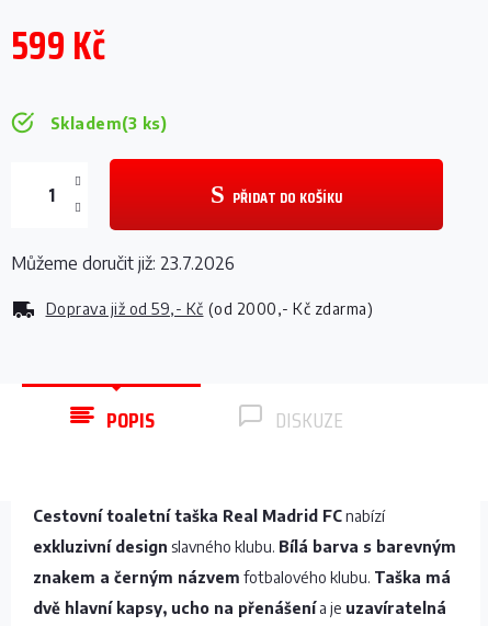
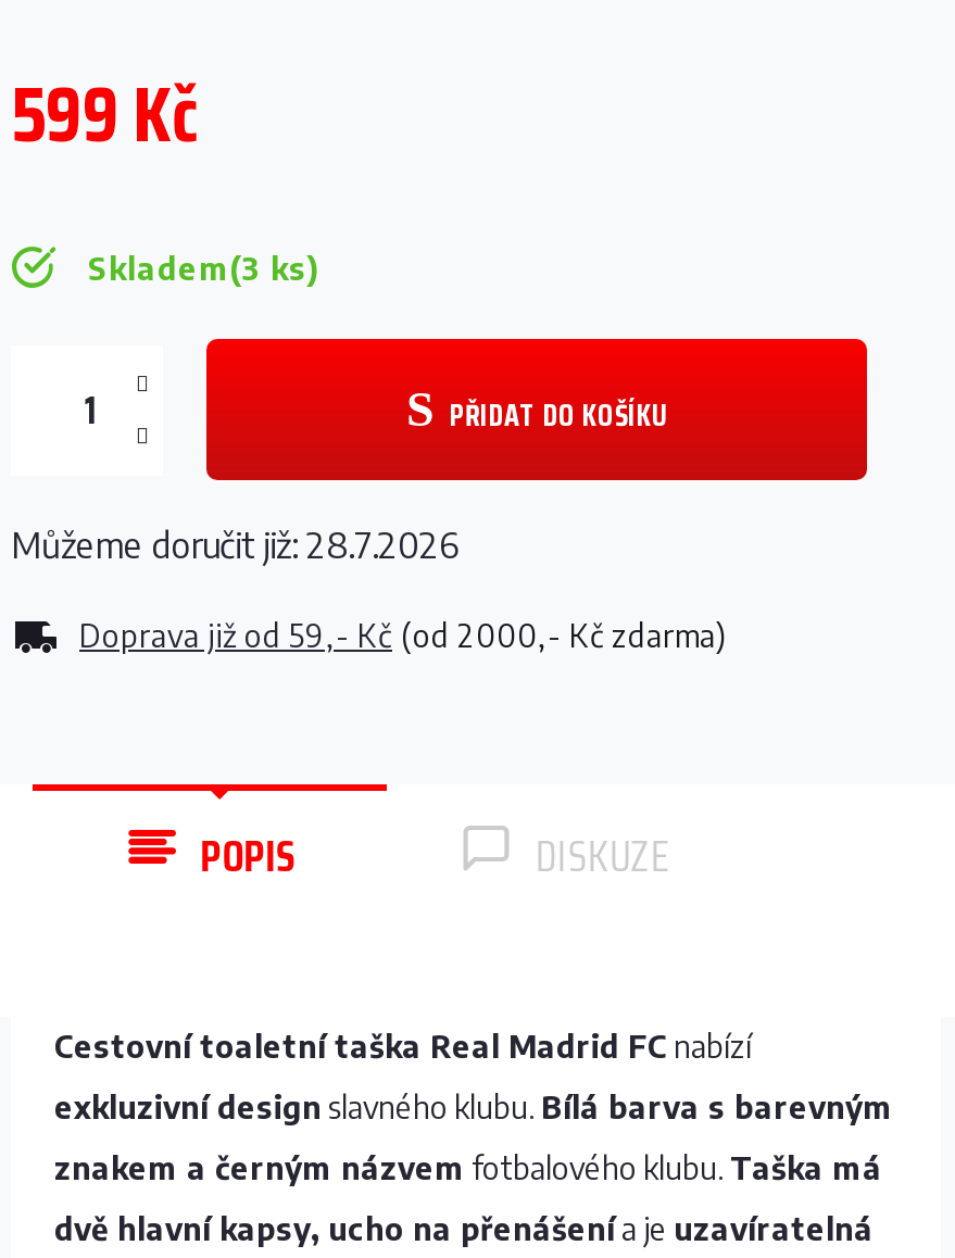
[11,252,235,274] Můžeme doručit již: 23.7.2026 -> [11,524,458,567] Můžeme doručit již: 28.7.2026

